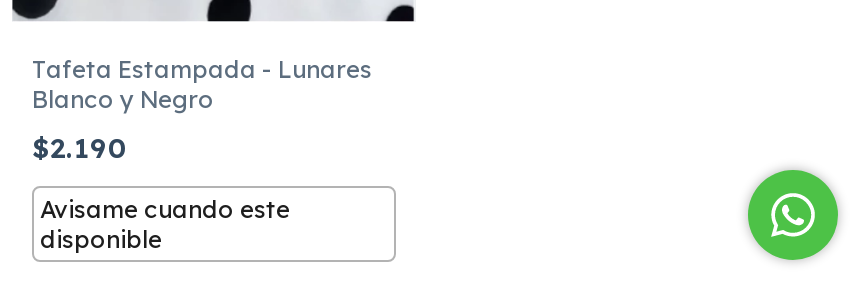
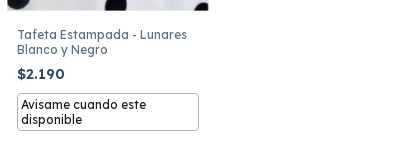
[744,166,842,264] [image] -> none

